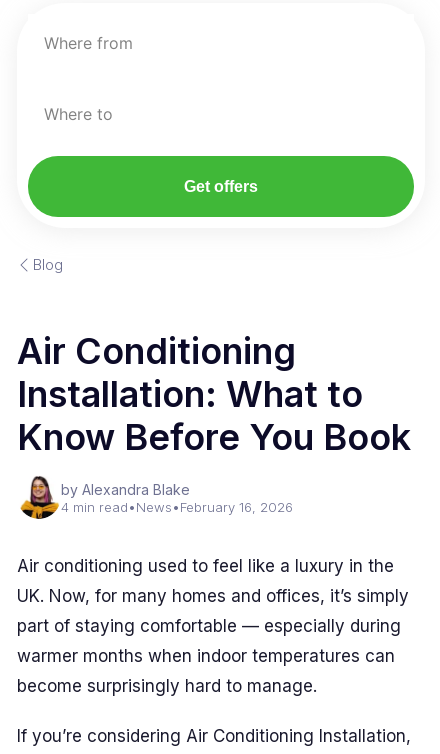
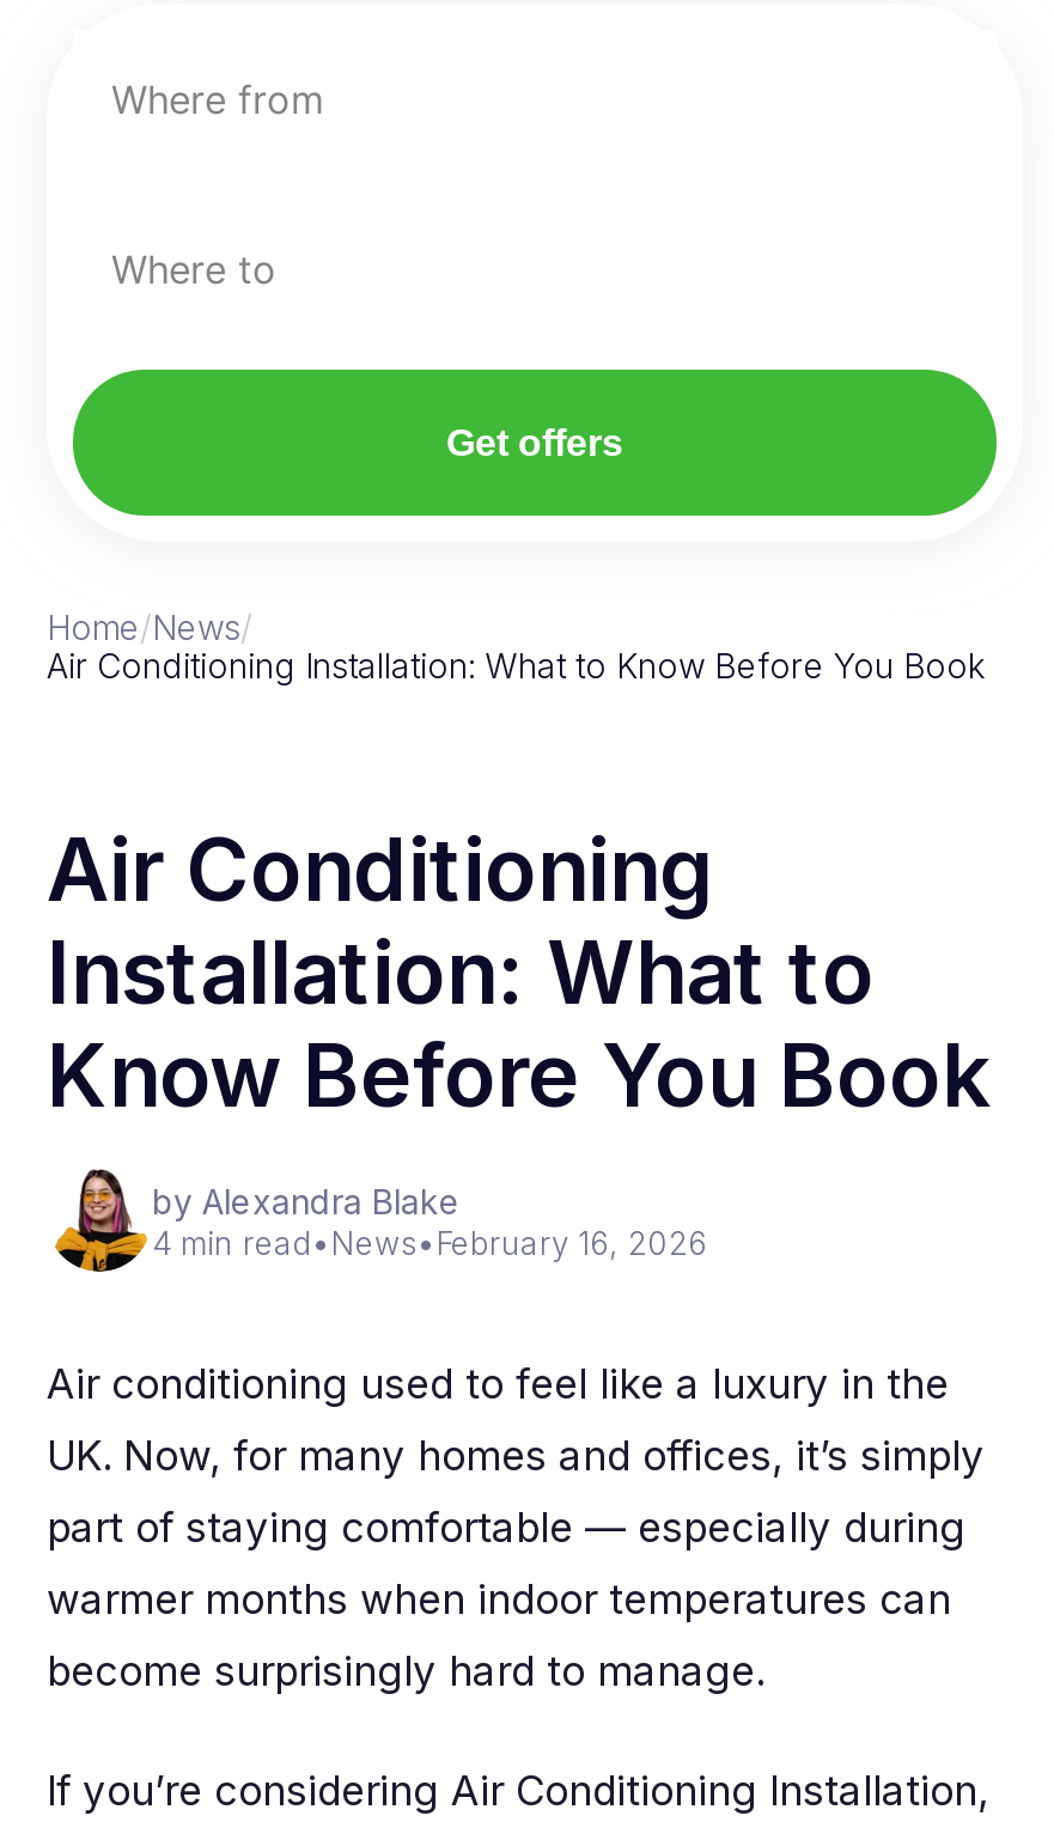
[33,255,63,274] Blog -> [47,607,985,686] Home/News/ | Air Conditioning Installation: What to Know Before You Book

